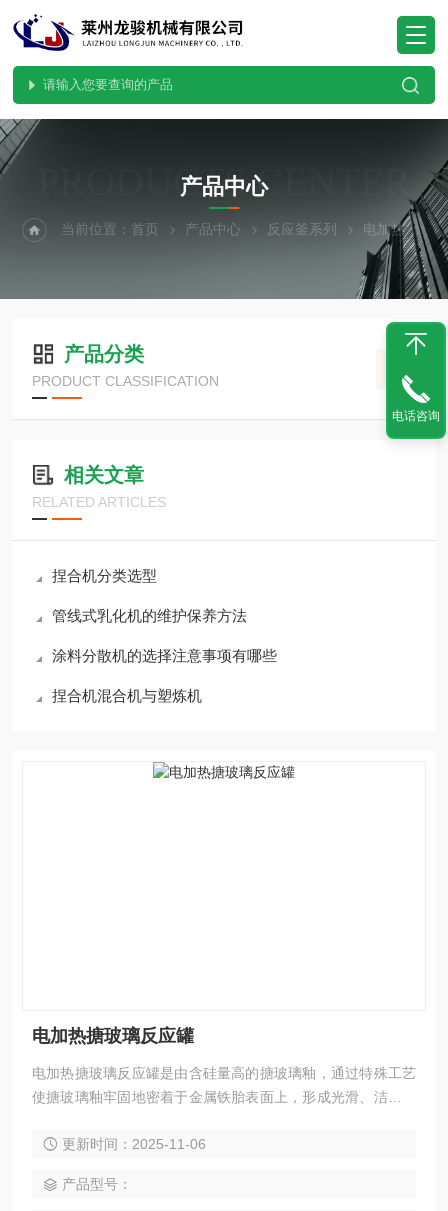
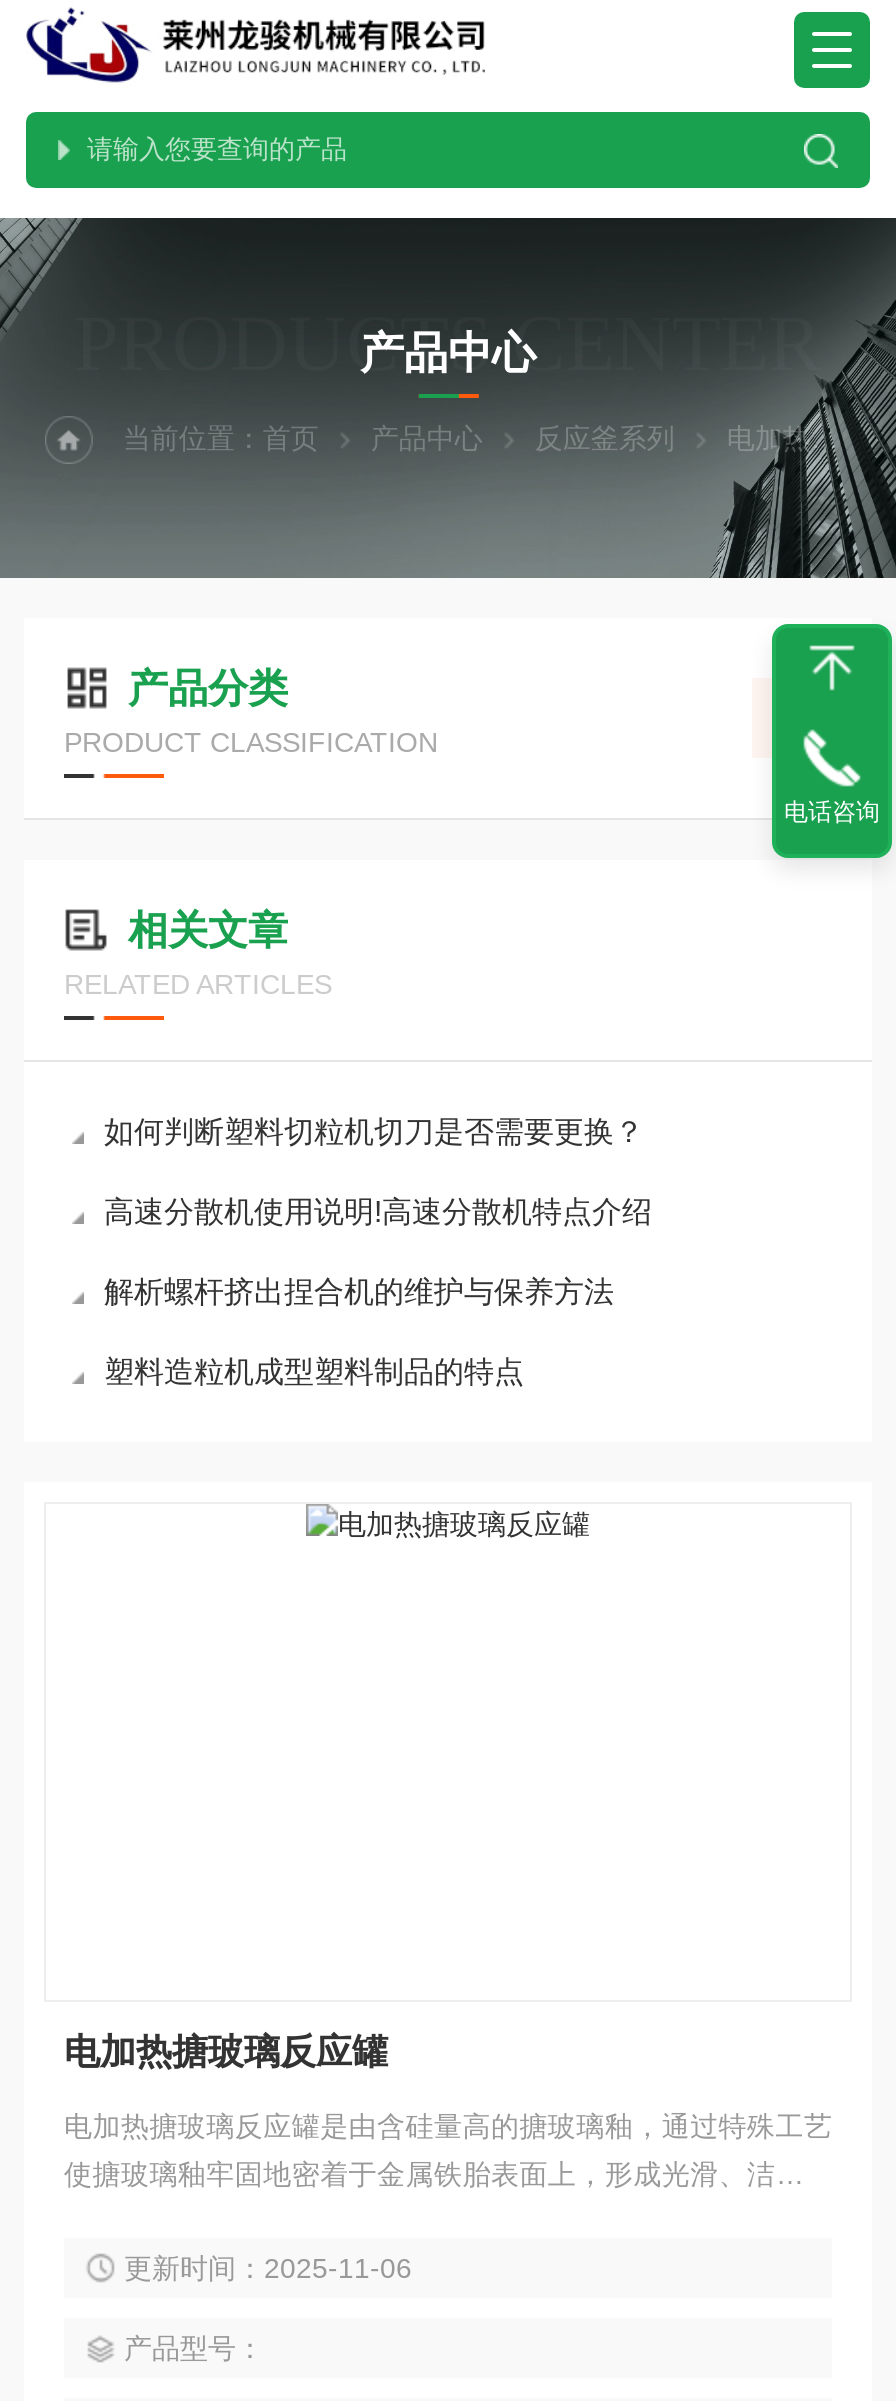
[52,567,157,584] 捏合机分类选型 -> [104,1114,644,1148] 如何判断塑料切粒机切刀是否需要更换？
[52,607,247,624] 管线式乳化机的维护保养方法 -> [104,1194,652,1228] 高速分散机使用说明!高速分散机特点介绍
[52,647,277,664] 涂料分散机的选择注意事项有哪些 -> [104,1274,614,1308] 解析螺杆挤出捏合机的维护与保养方法
[52,687,202,704] 捏合机混合机与塑炼机 -> [104,1354,524,1388] 塑料造粒机成型塑料制品的特点

